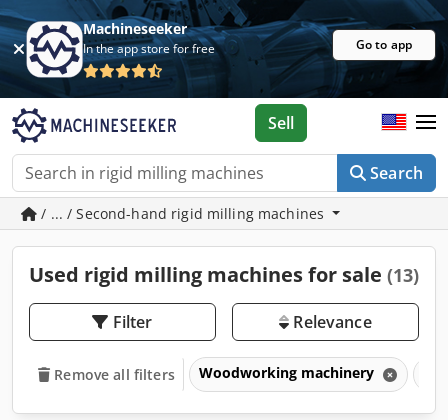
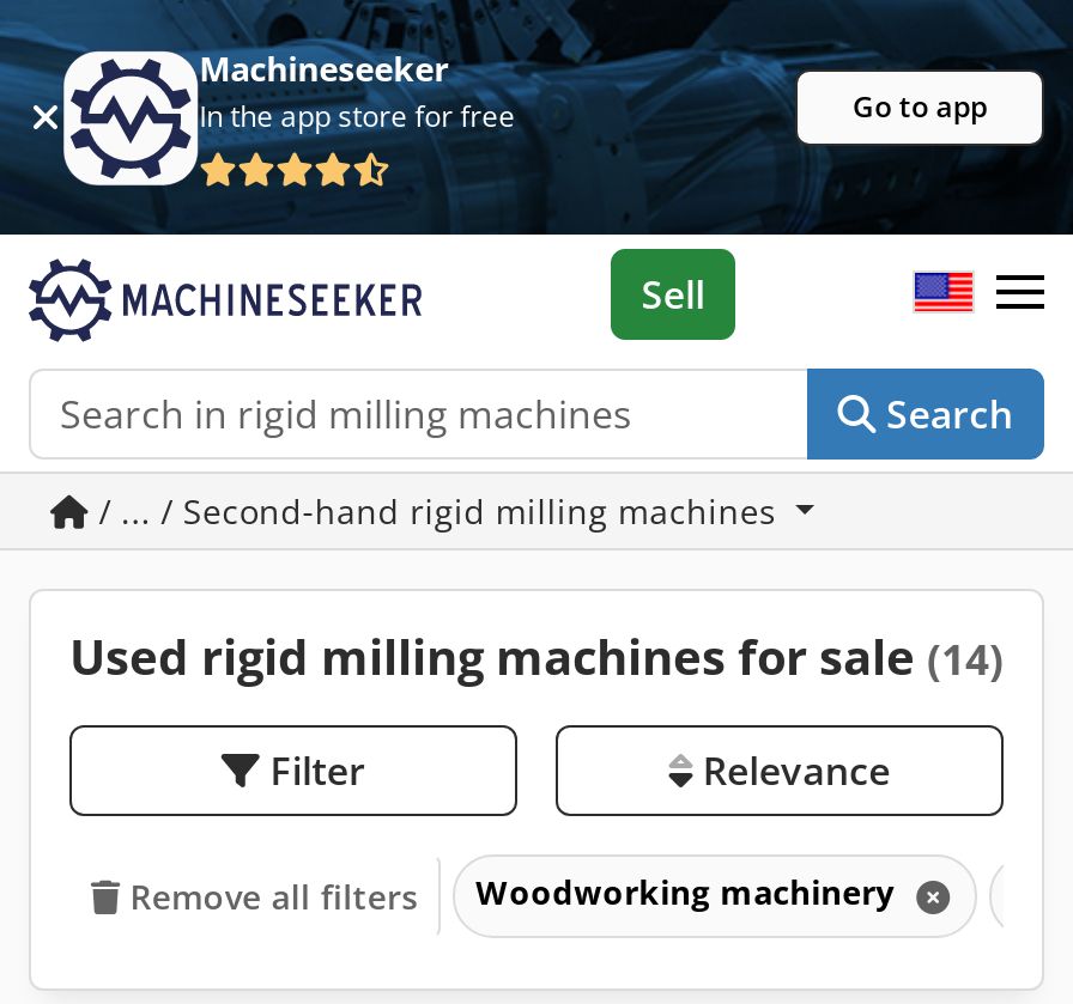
[29,261,419,288] Used rigid milling machines for sale (13) -> [69,625,1004,689] Used rigid milling machines for sale (14)

